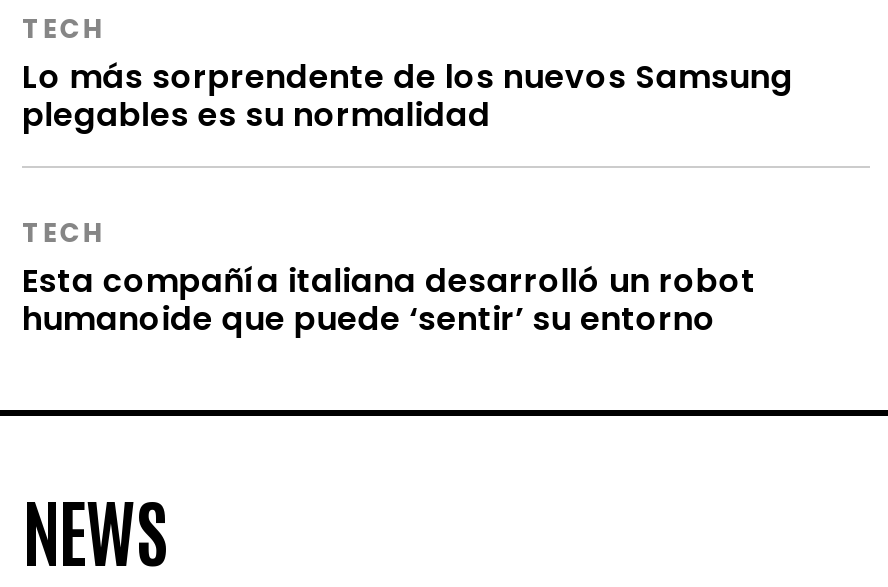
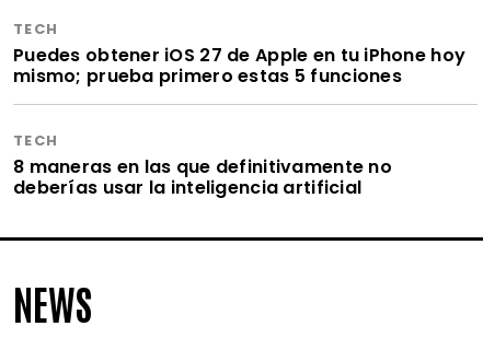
[22,54,793,138] Lo más sorprendente de los nuevos Samsung | plegables es su normalidad -> [13,43,466,89] Puedes obtener iOS 27 de Apple en tu iPhone hoy | mismo; prueba primero estas 5 funciones
[22,258,756,342] Esta compañía italiana desarrolló un robot | humanoide que puede ‘sentir’ su entorno -> [13,154,392,200] 8 maneras en las que definitivamente no | deberías usar la inteligencia artificial

